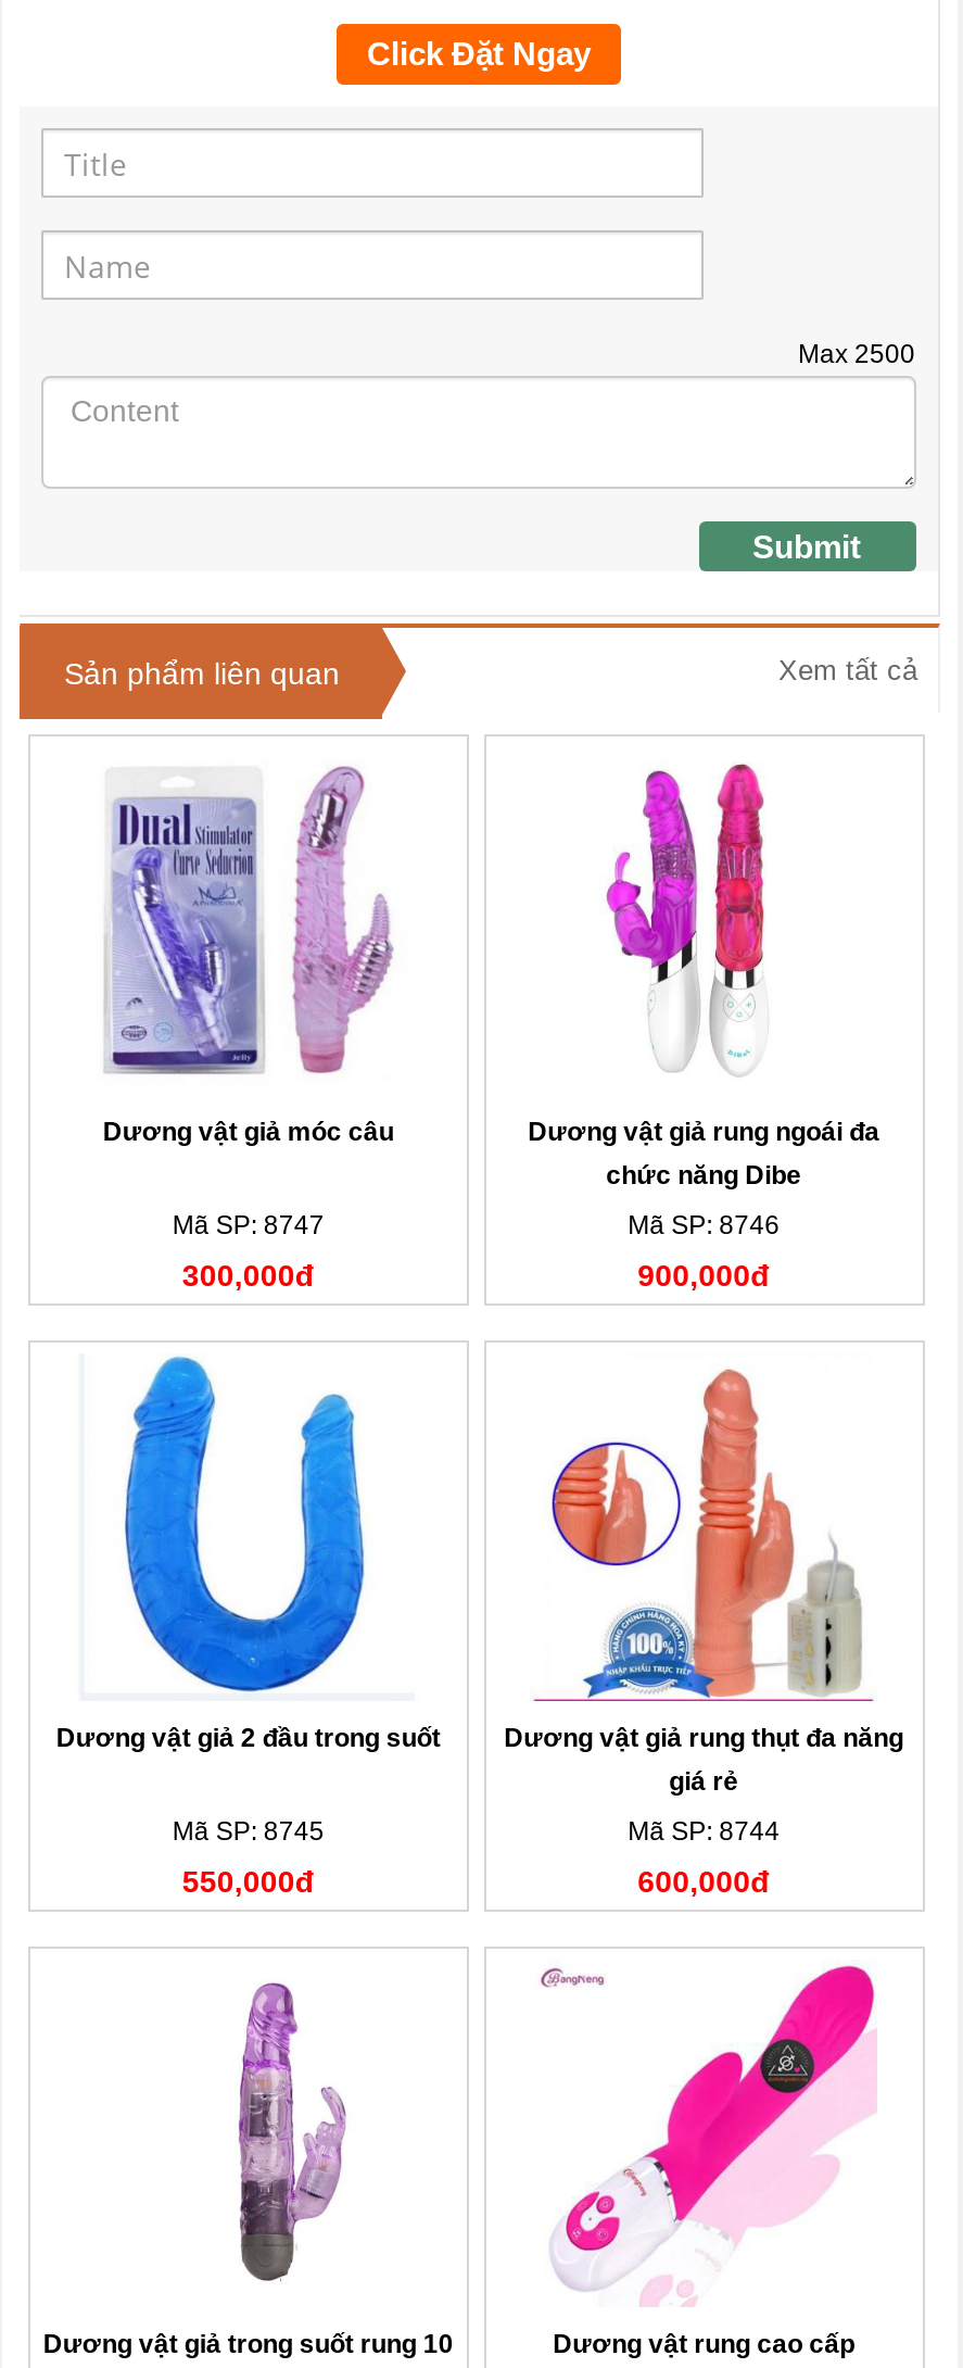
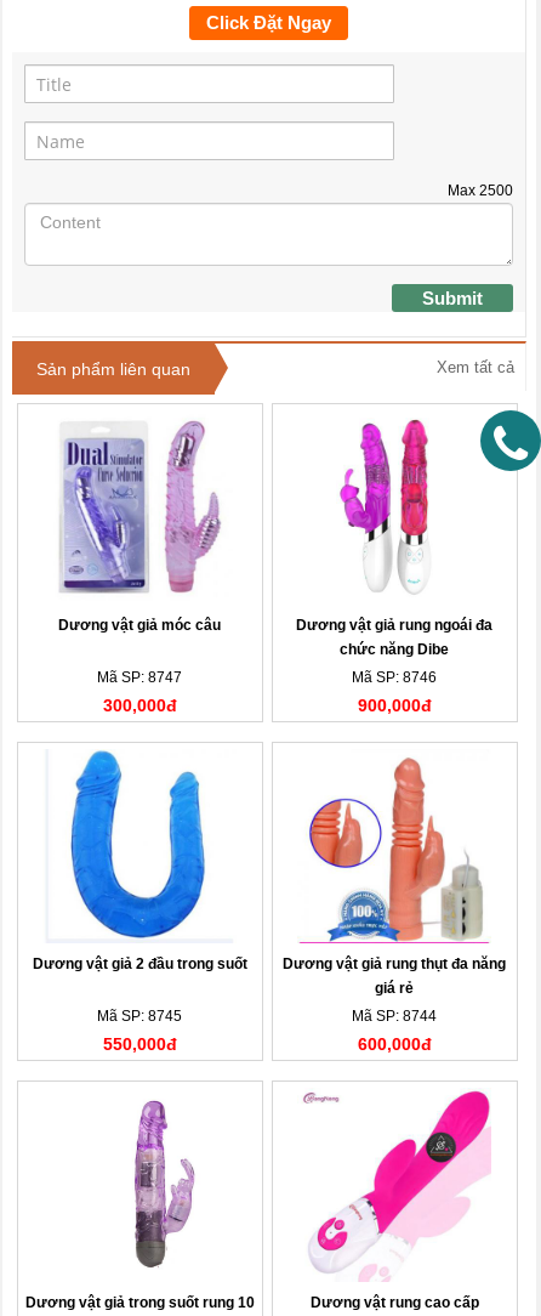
none -> [479,409,537,472] [image]

